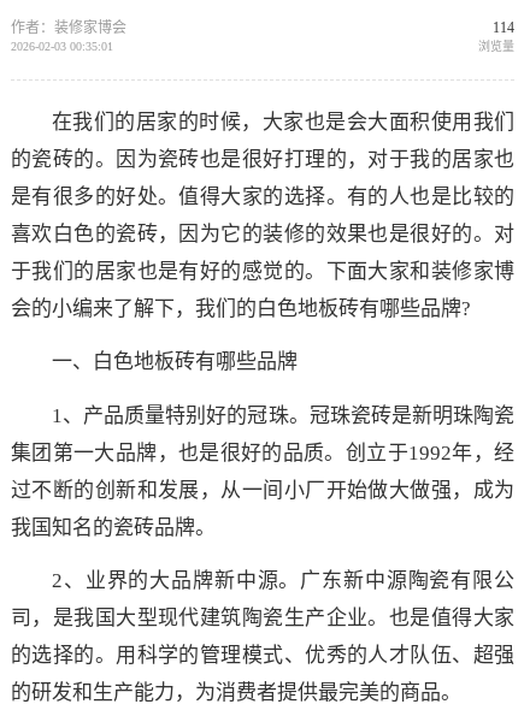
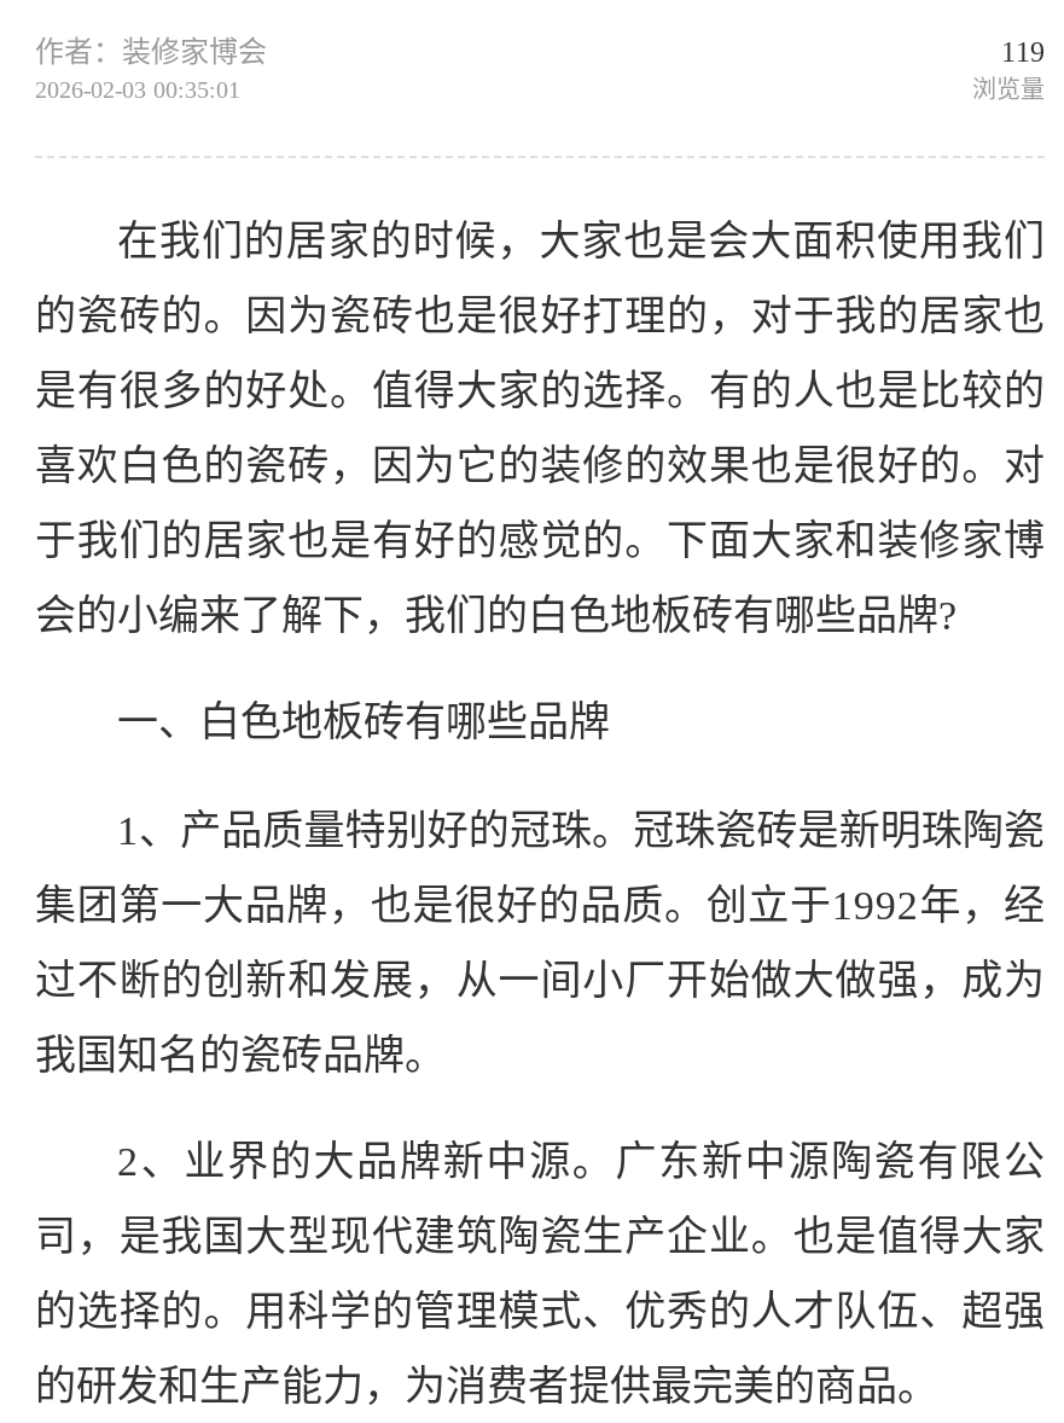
[493,19,514,36] 114 -> [1001,35,1045,69] 119

